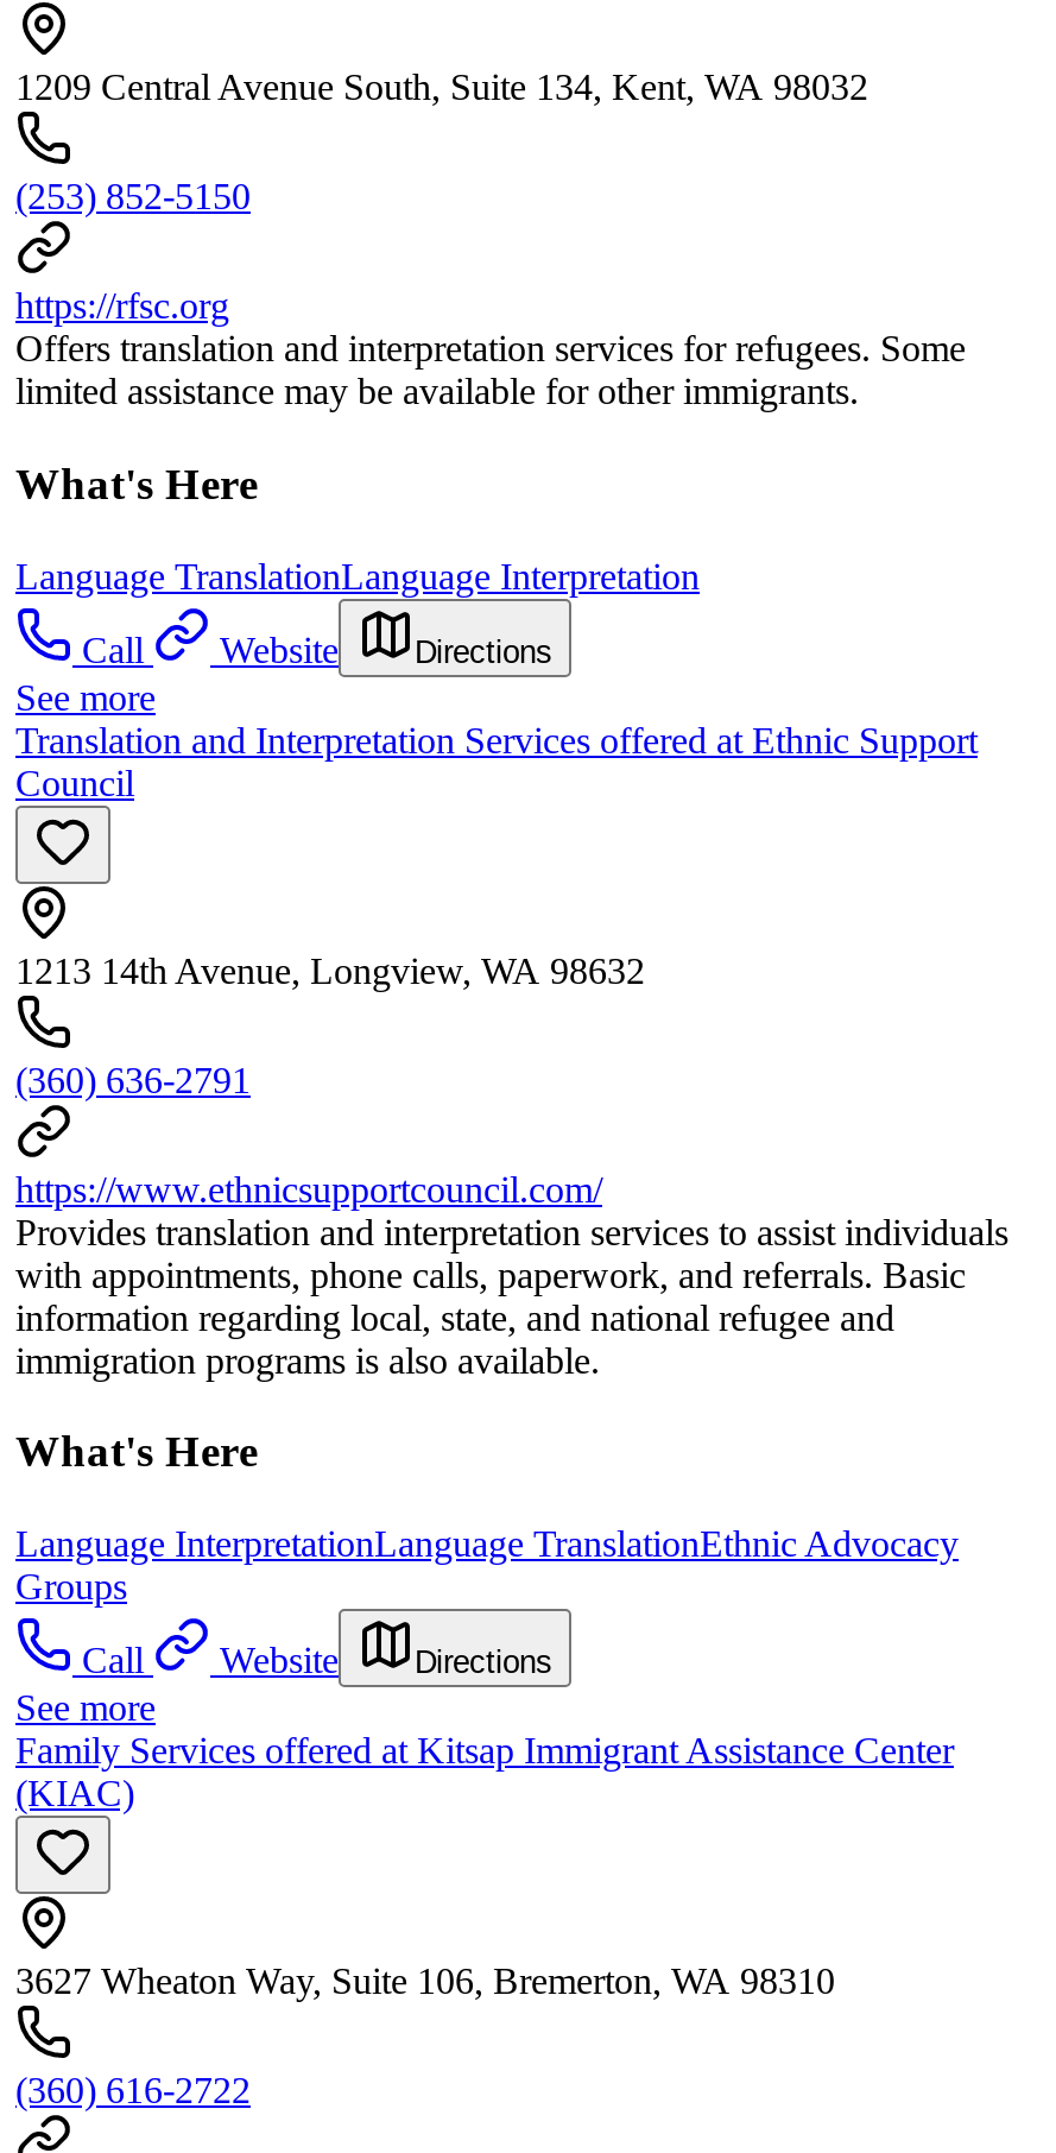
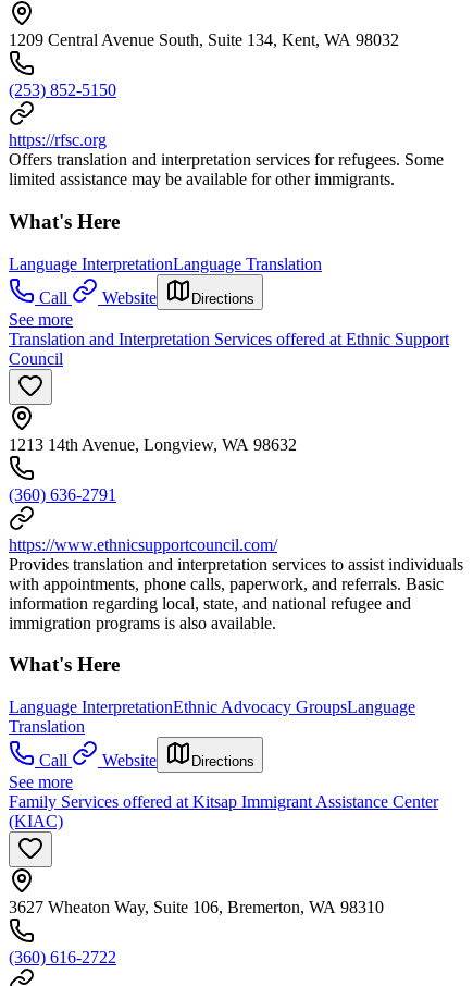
[15,555,700,595] Language TranslationLanguage Interpretation -> [9,254,322,273] Language InterpretationLanguage Translation
[15,1523,959,1606] Language InterpretationLanguage TranslationEthnic Advocacy | Groups -> [9,697,415,736] Language InterpretationEthnic Advocacy GroupsLanguage | Translation

